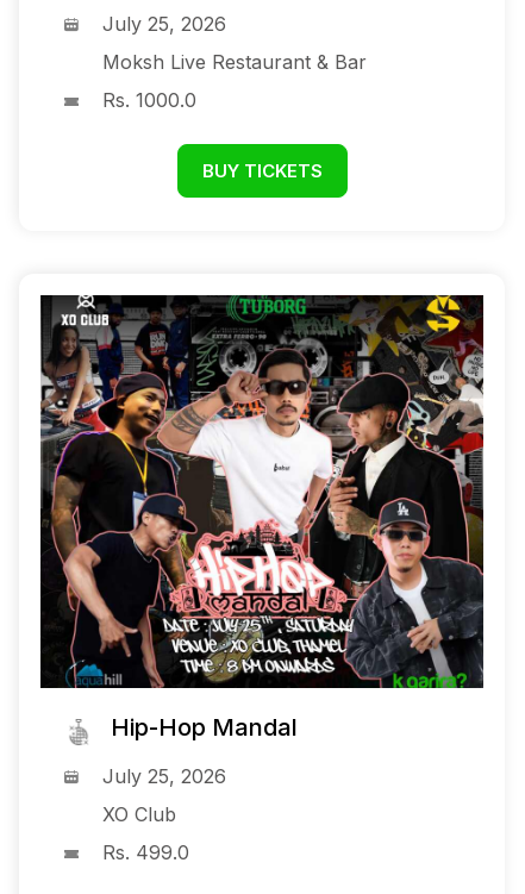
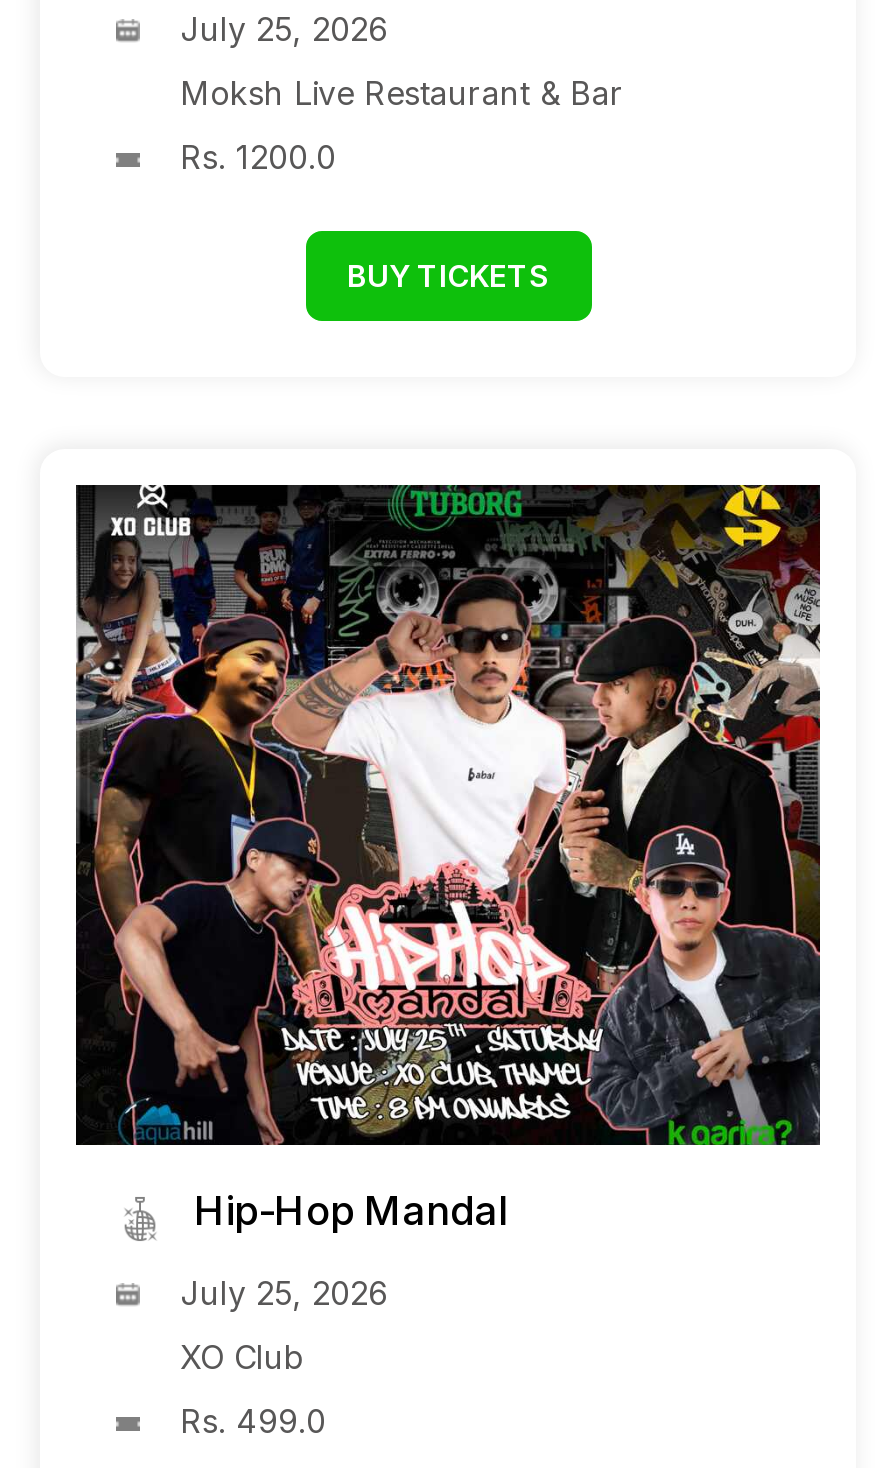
[102,88,196,112] Rs. 1000.0 -> [180,137,336,177] Rs. 1200.0

